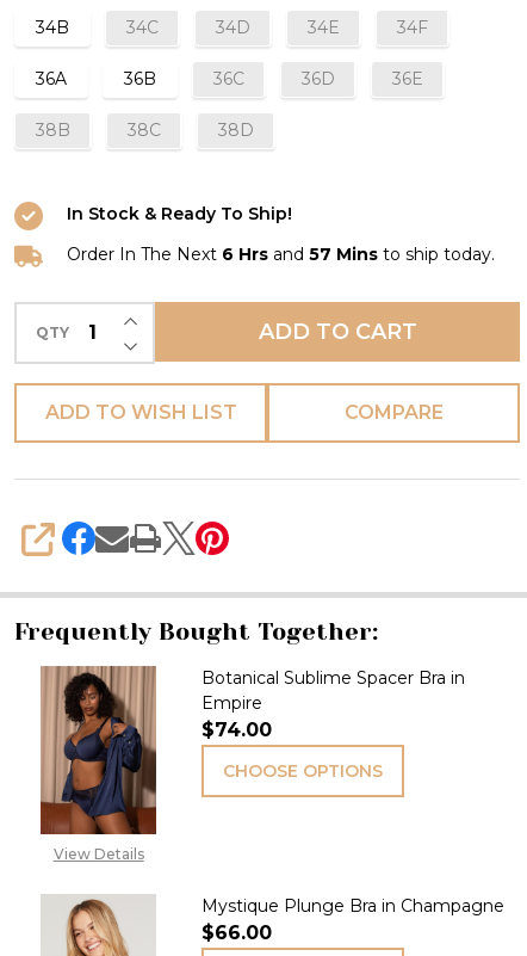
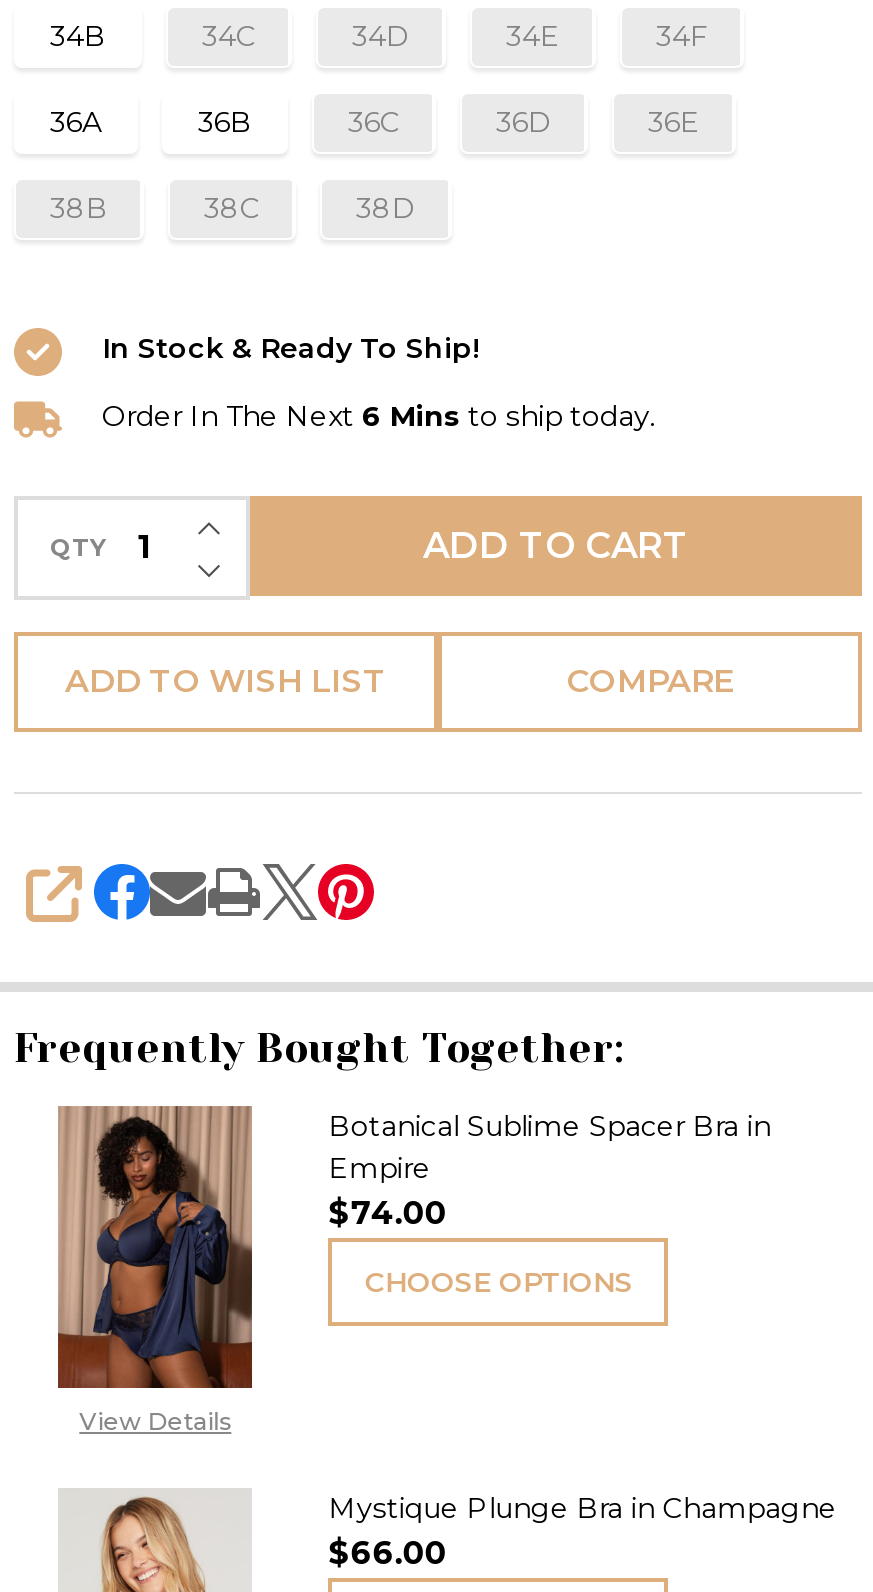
[67,243,495,265] Order In The Next 6 Hrs and 57 Mins to ship today. -> [102,397,656,433] Order In The Next 6 Mins to ship today.

